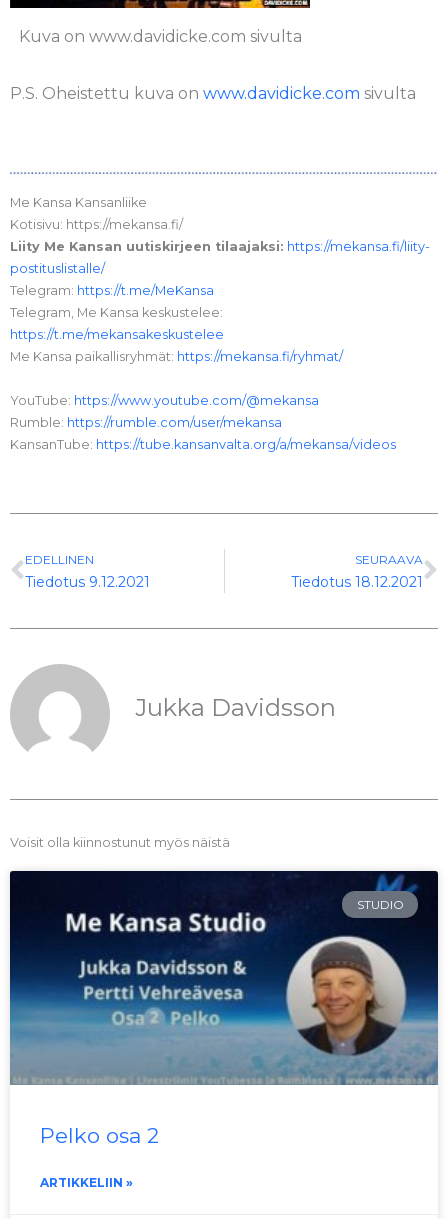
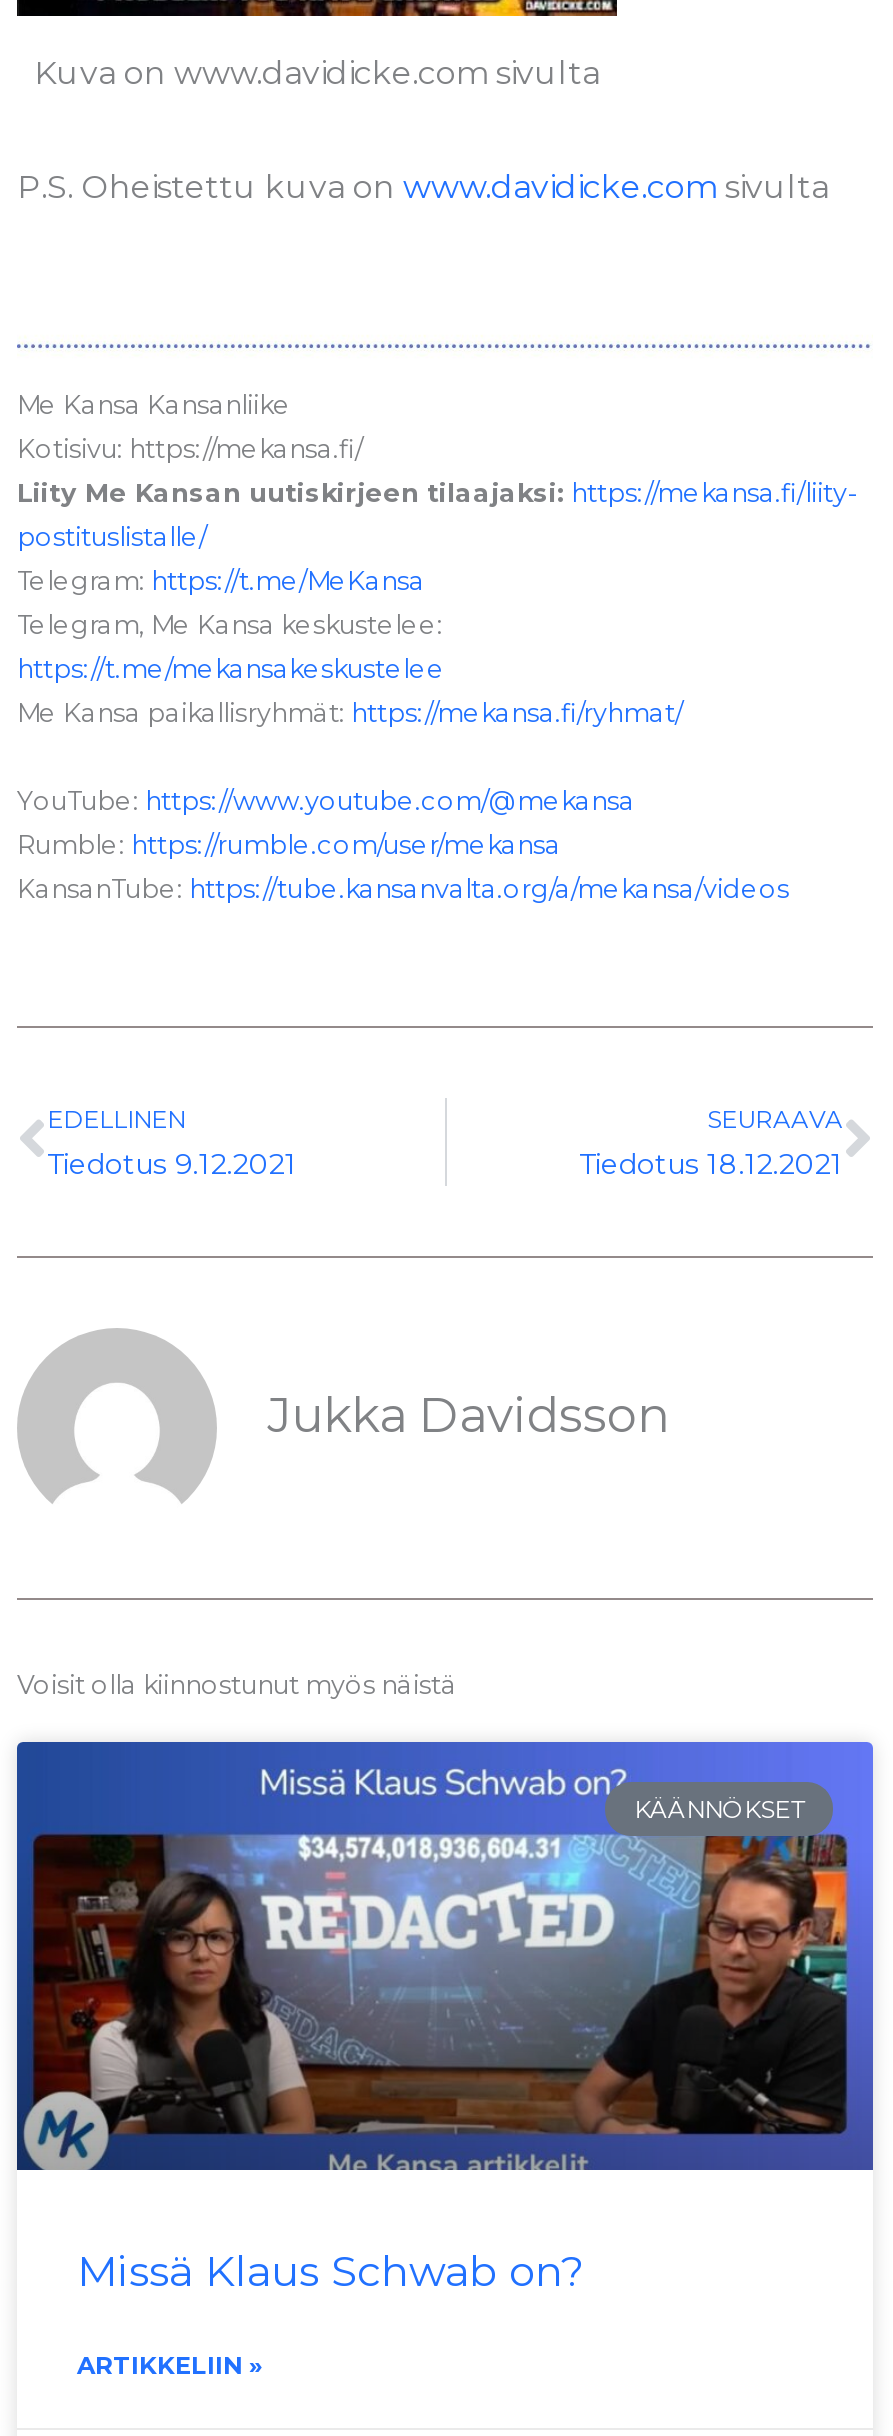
[9,870,439,1085] [image] | STUDIO -> [15,1740,875,2170] [image] | KÄÄNNÖKSET
[40,1123,159,1148] Pelko osa 2 -> [77,2247,585,2297] Missä Klaus Schwab on?

